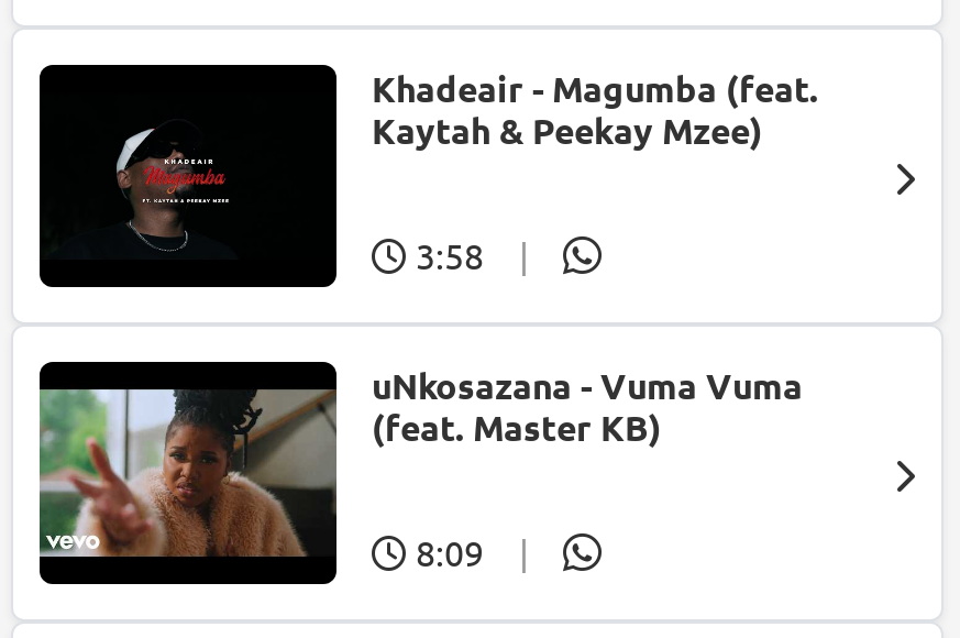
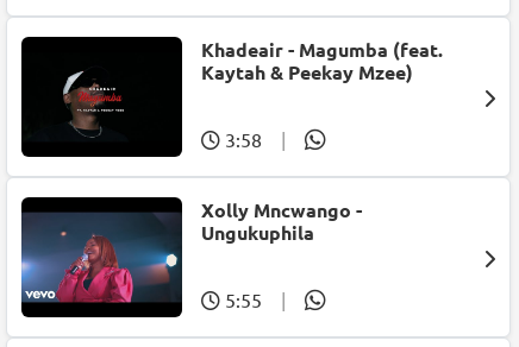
[37,361,803,558] [image] | uNkosazana - Vuma Vuma | (feat. Master KB) -> [20,197,362,303] [image] | Xolly Mncwango - | Ungukuphila
[416,529,484,573] 8:09 -> [225,287,262,311] 5:55

